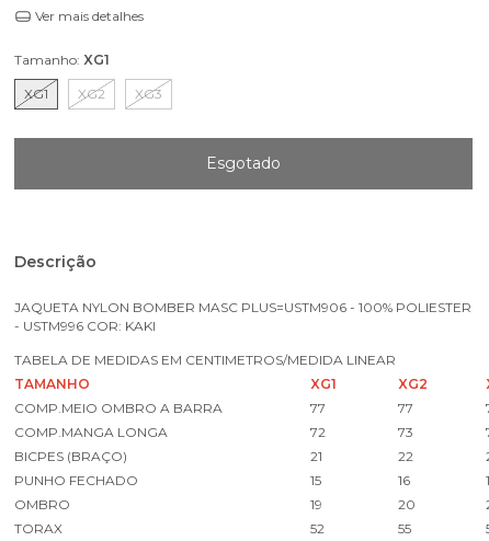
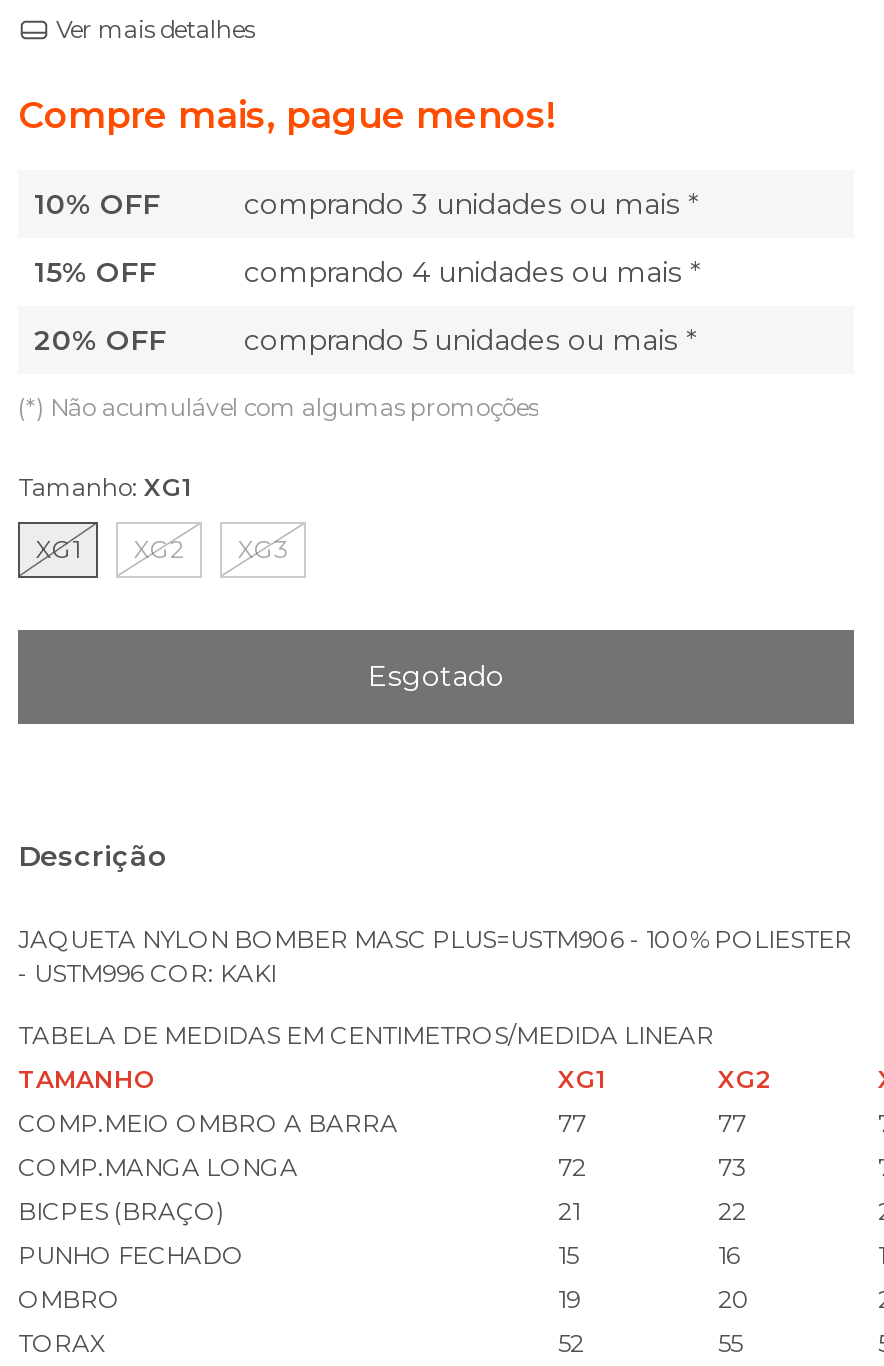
none -> [18,94,700,422] Compre mais, pague menos! | 10% OFF | comprando 3 unidades ou mais * | 15% OFF | comprando 4 unidades ou mais * | 20% OFF | comprando 5 unidades ou mais * | (*) Não acumulável com algumas promoções

